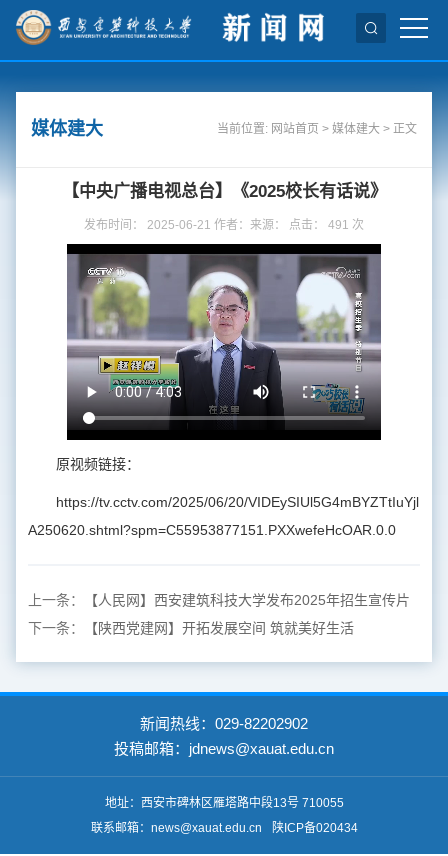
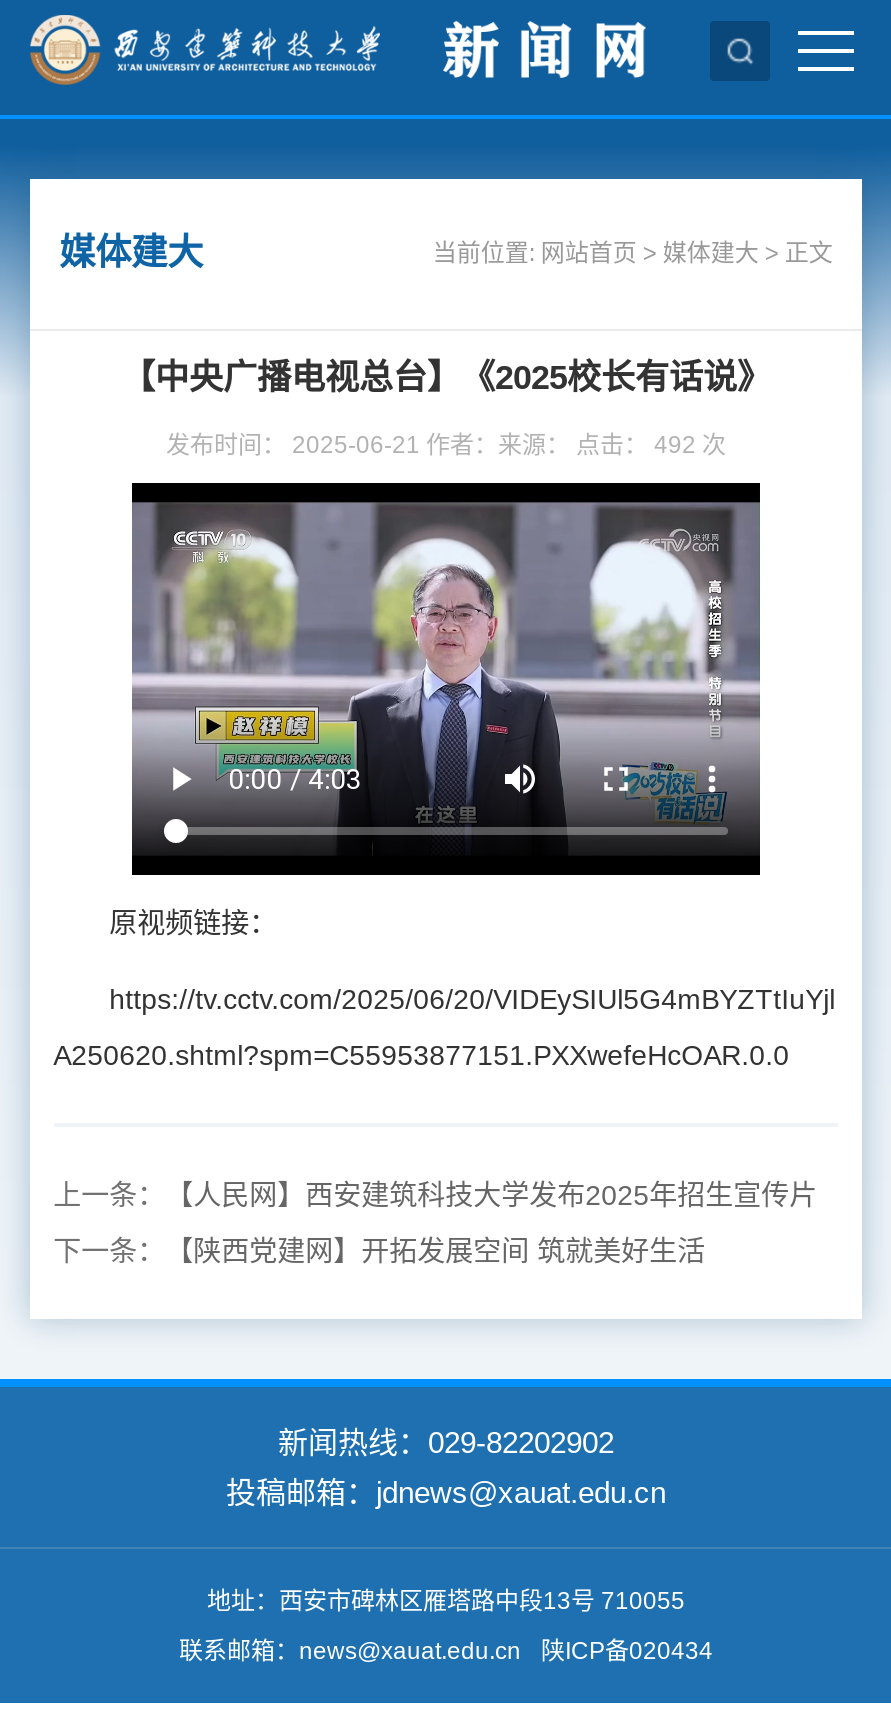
[84,218,364,232] 发布时间： 2025-06-21 作者：来源： 点击：491次 -> [166,431,726,459] 发布时间： 2025-06-21 作者：来源： 点击：492次

